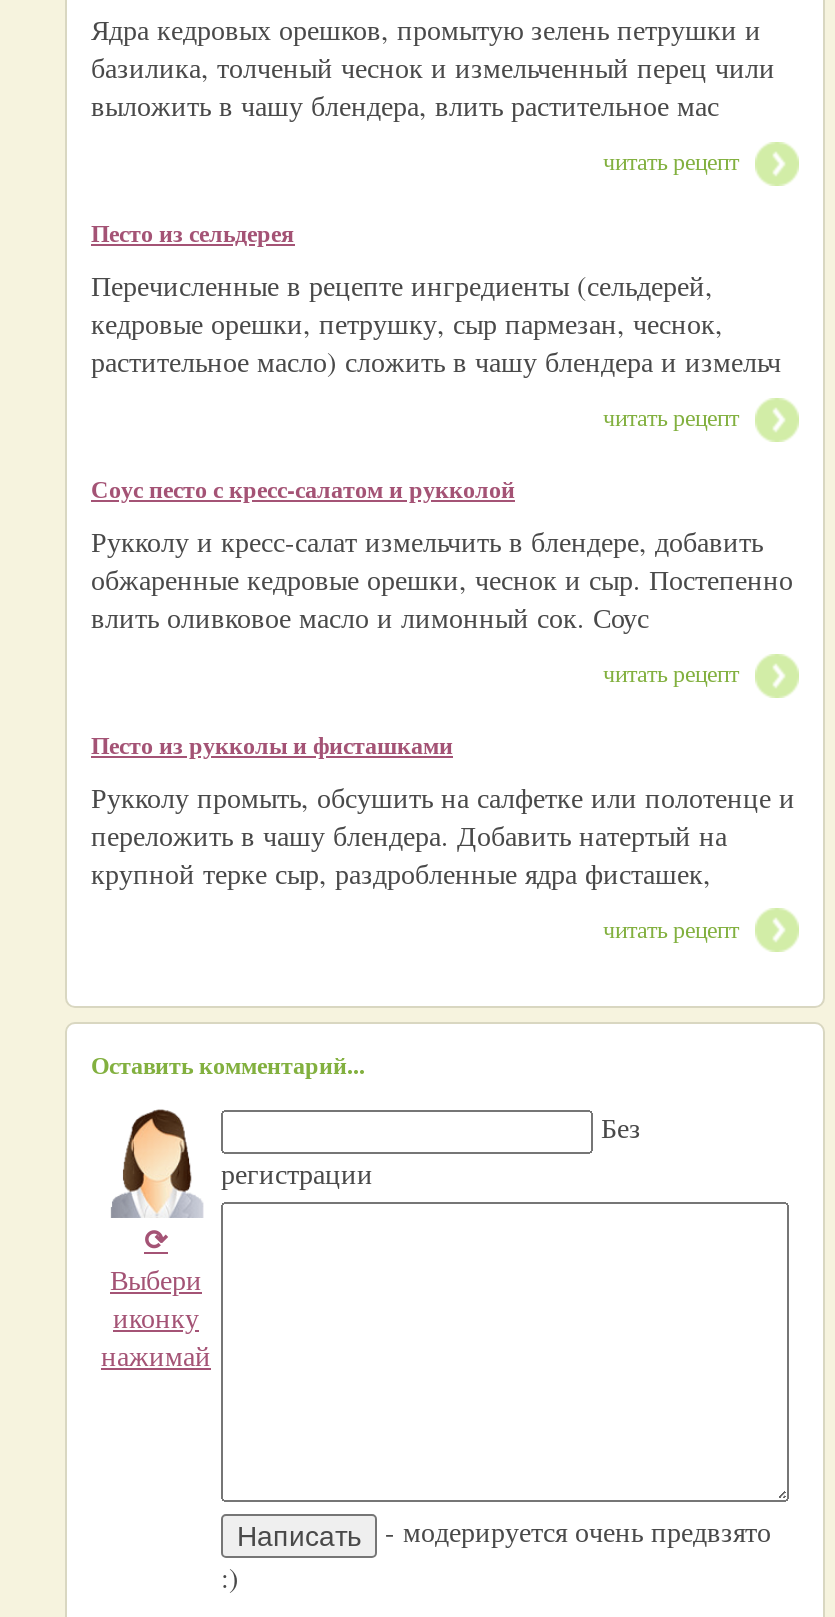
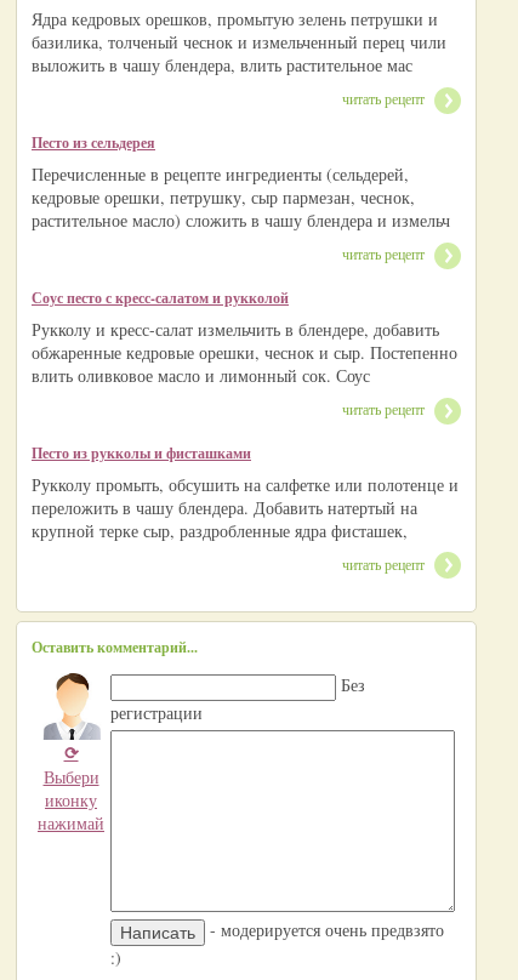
[111,1108,195,1214] [image] -> [44,674,93,737] [image]

